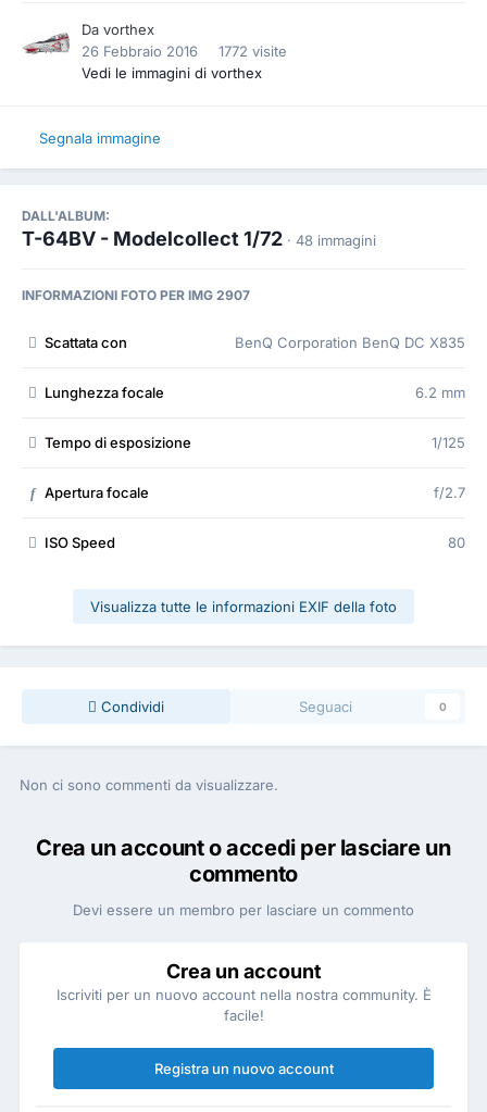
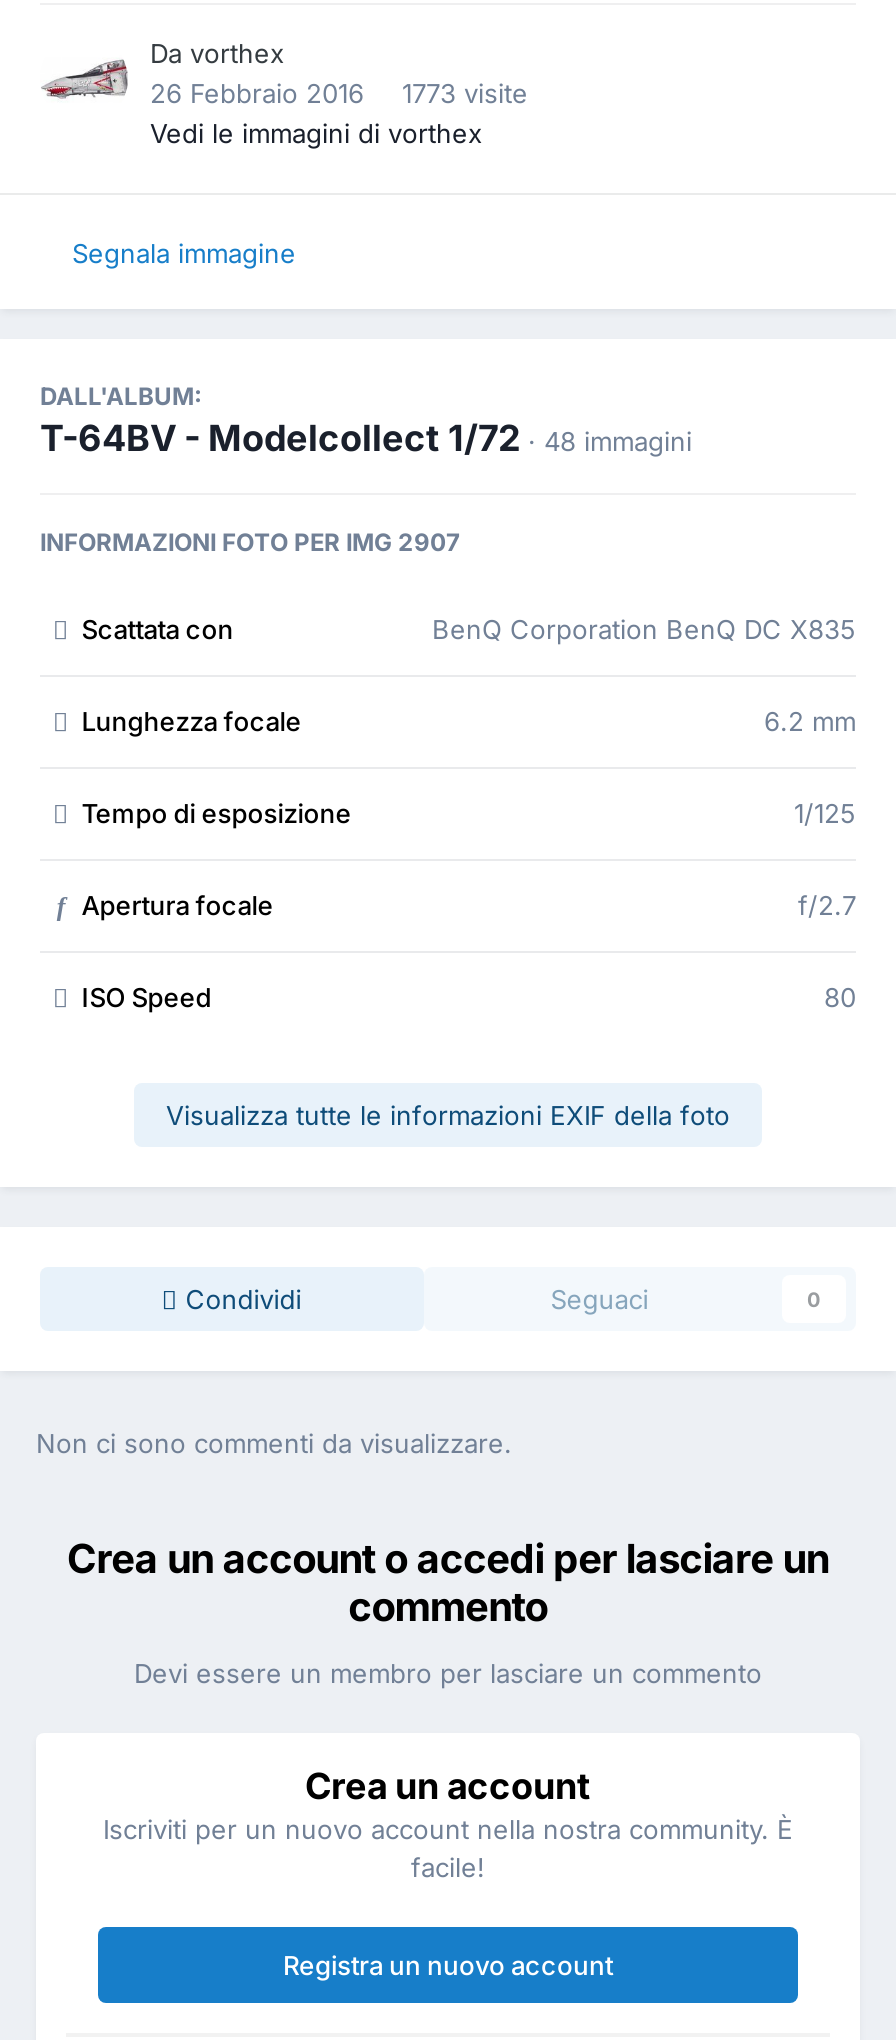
[82,43,287,60] 26 Febbraio 2016 1772 visite -> [150,77,528,109] 26 Febbraio 2016 1773 visite

